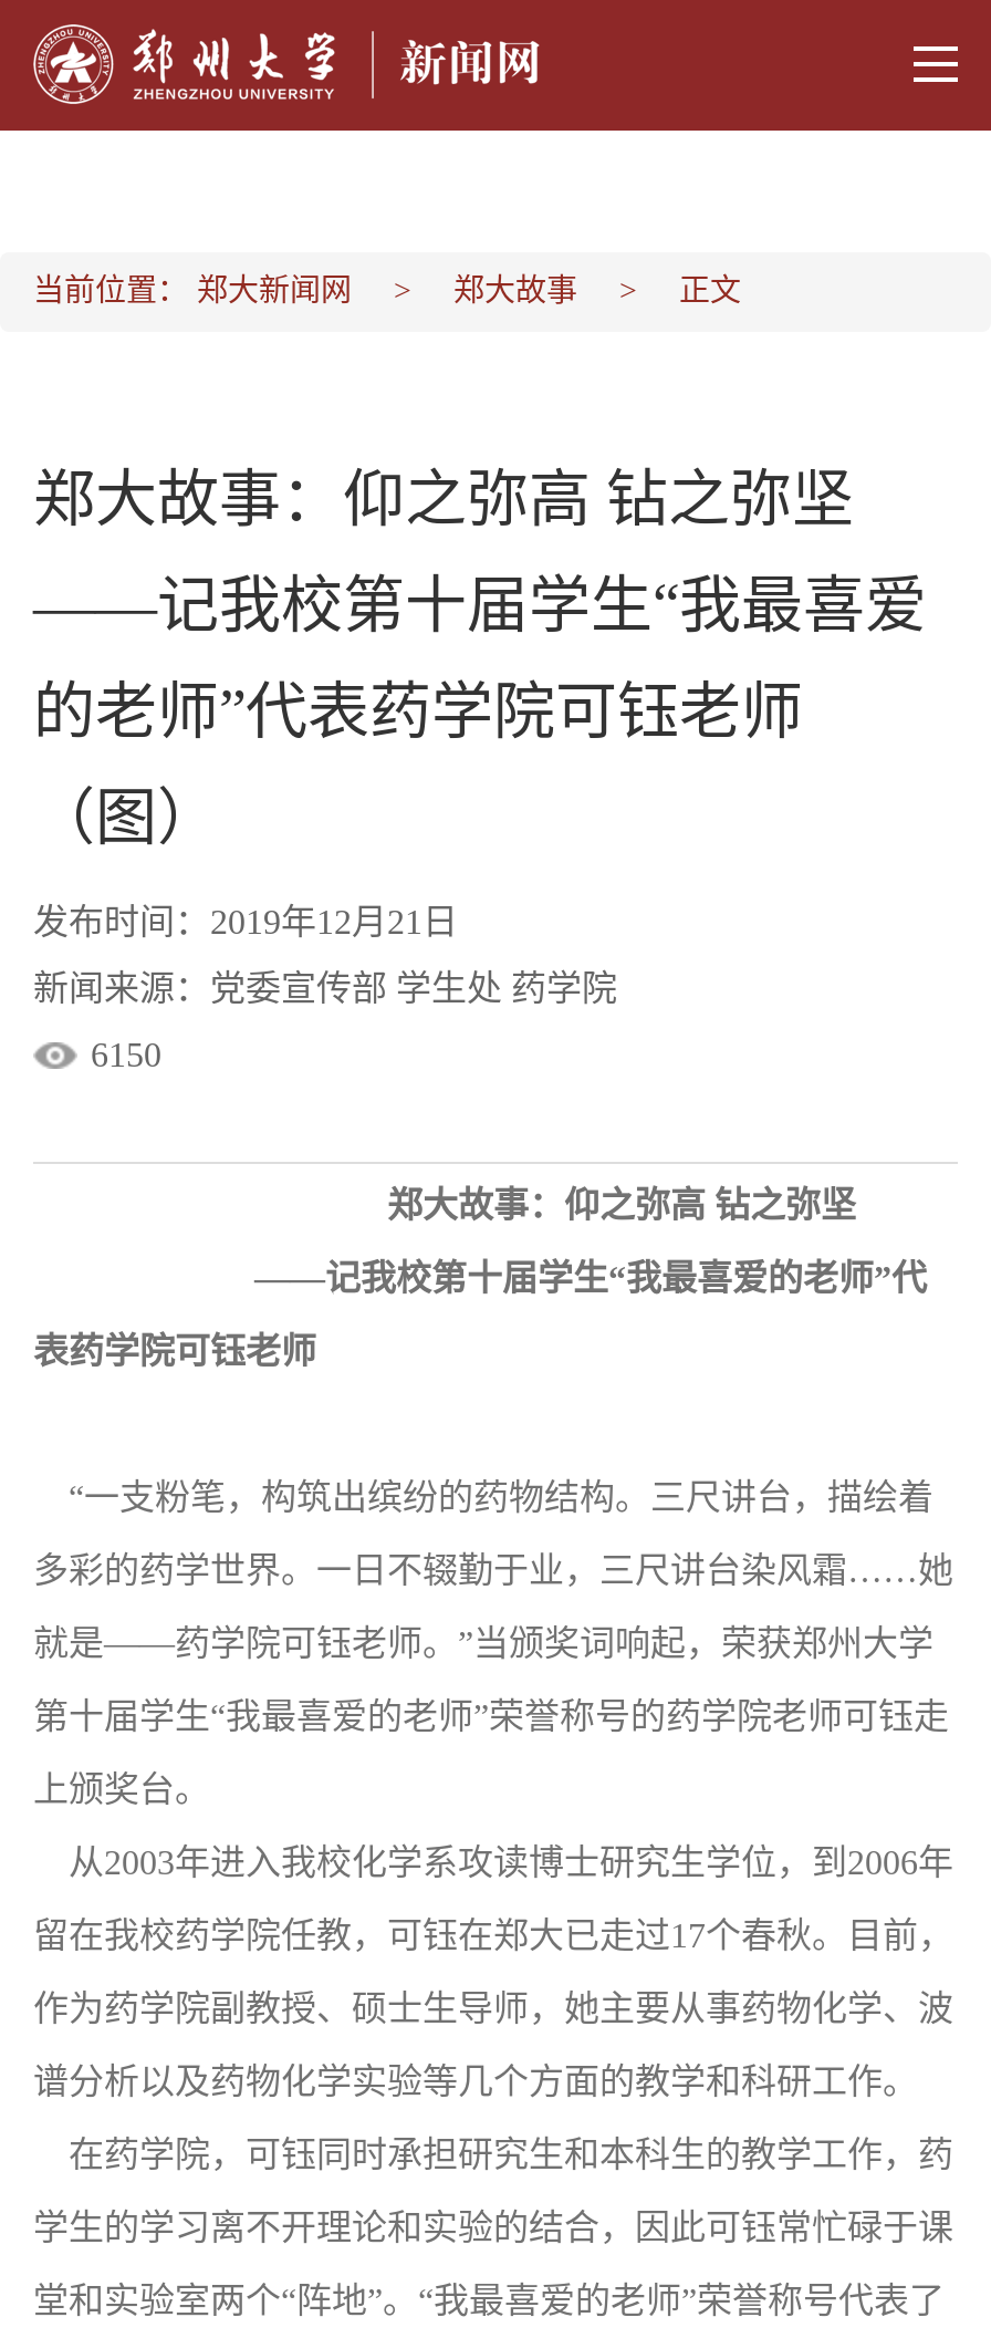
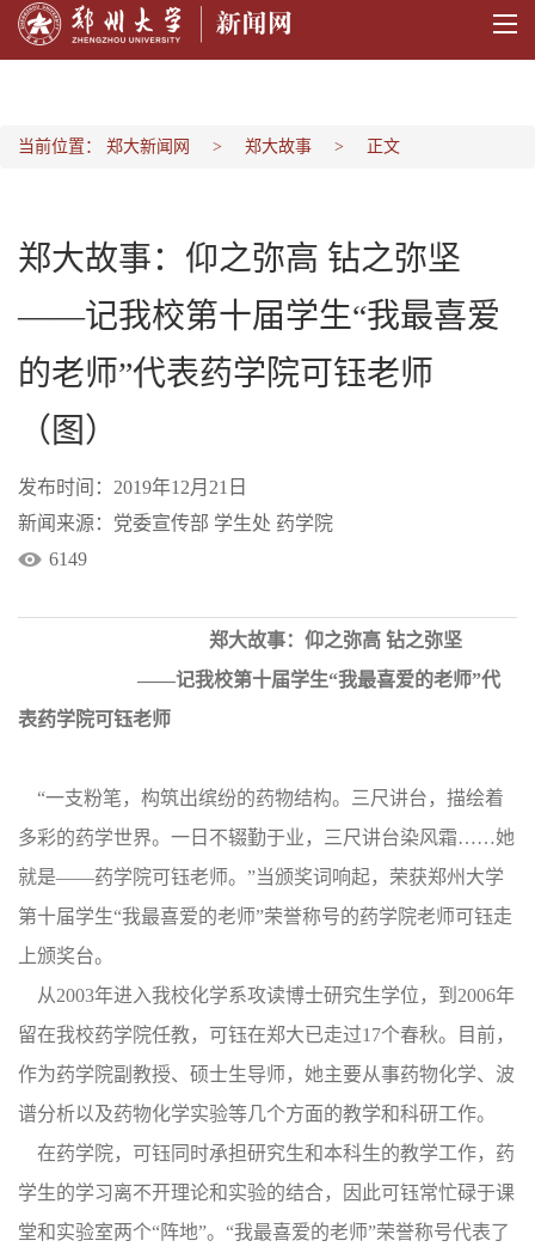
[91,1036,161,1073] 6150 -> [49,549,87,569] 6149

